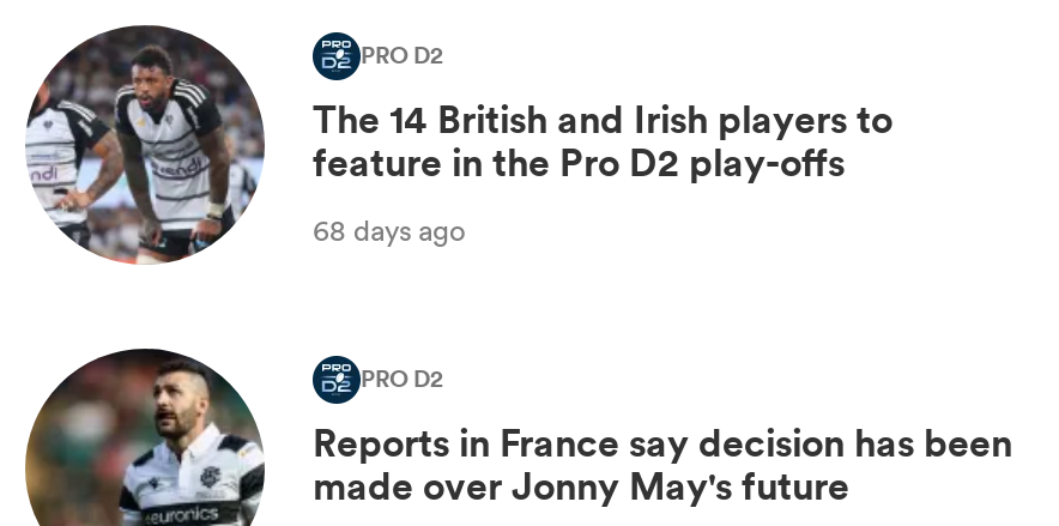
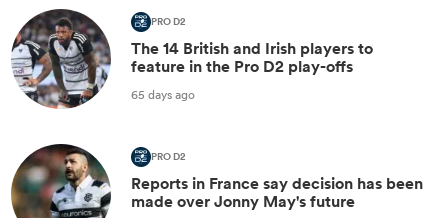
[313,209,466,249] 68 days ago -> [131,86,195,103] 65 days ago

